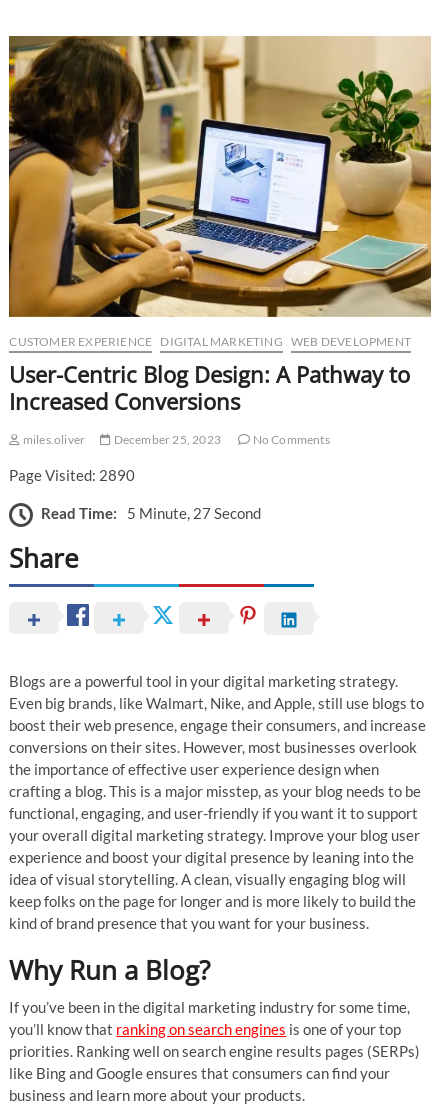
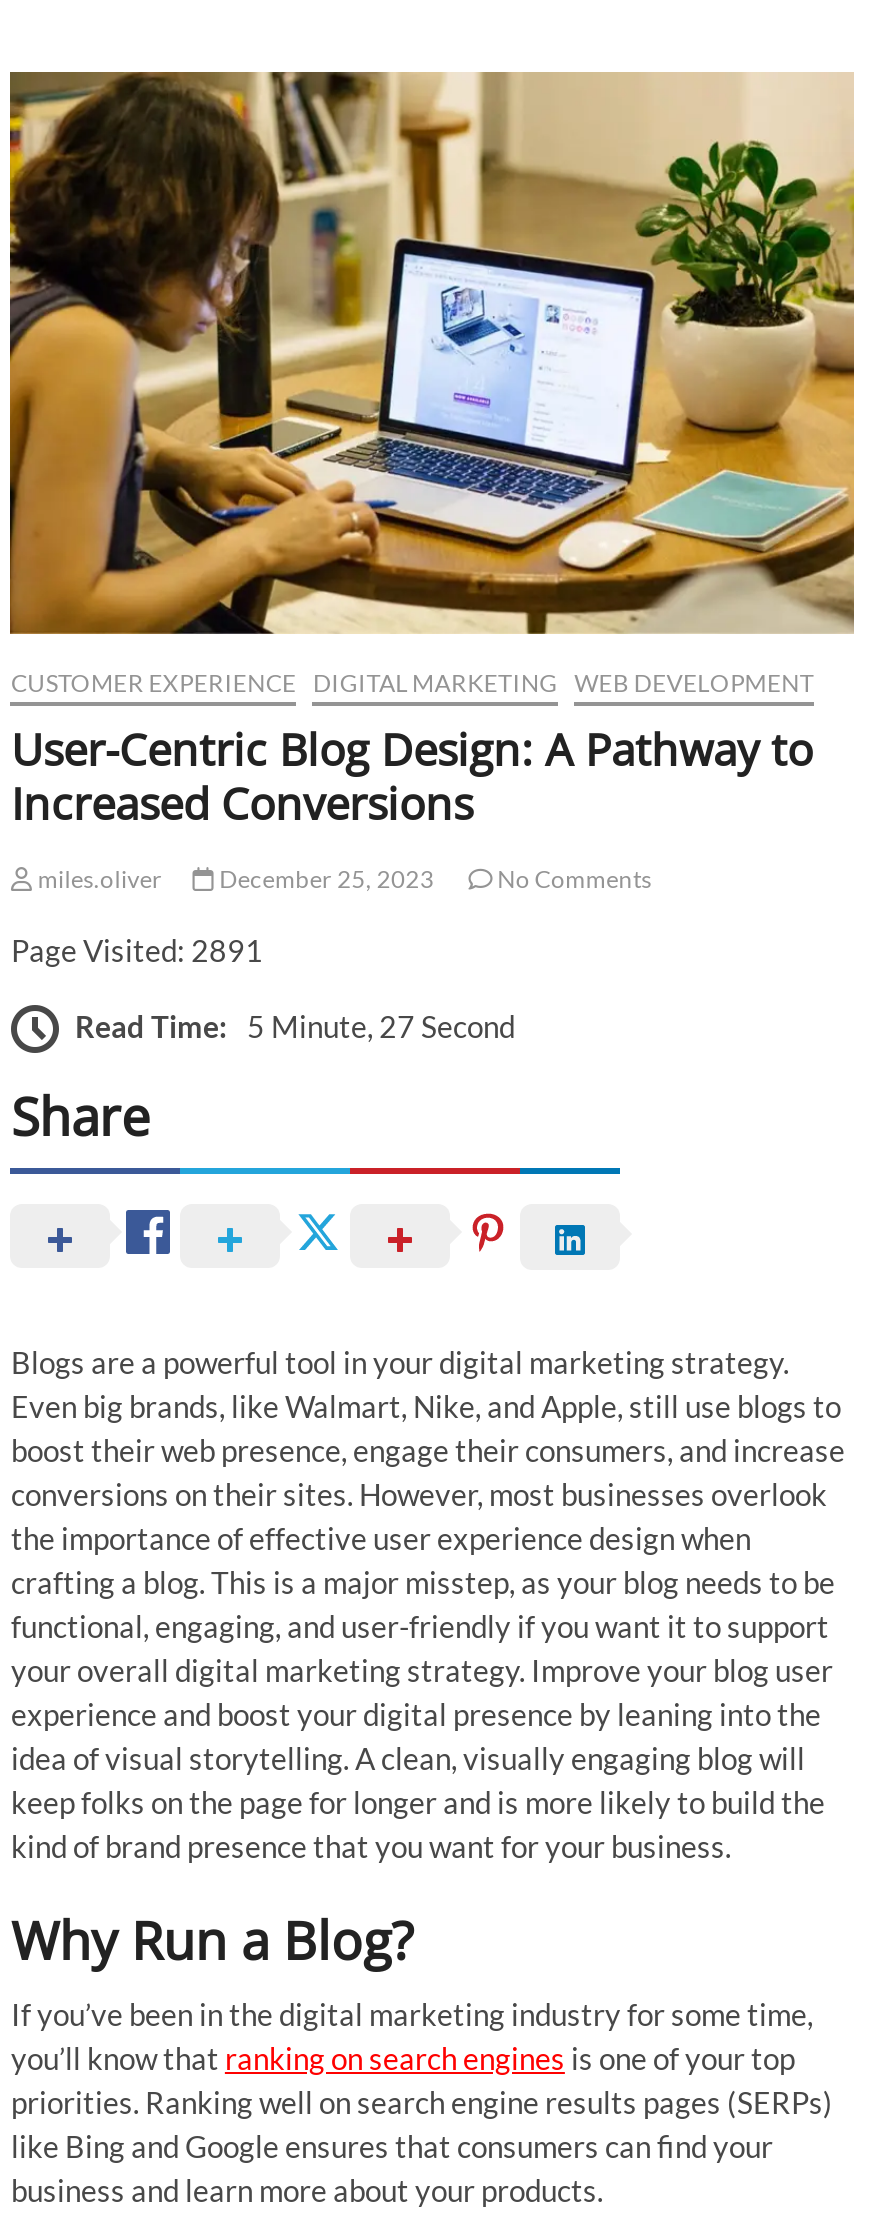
[9,466,135,484] Page Visited: 2890 -> [11,933,263,969] Page Visited: 2891

